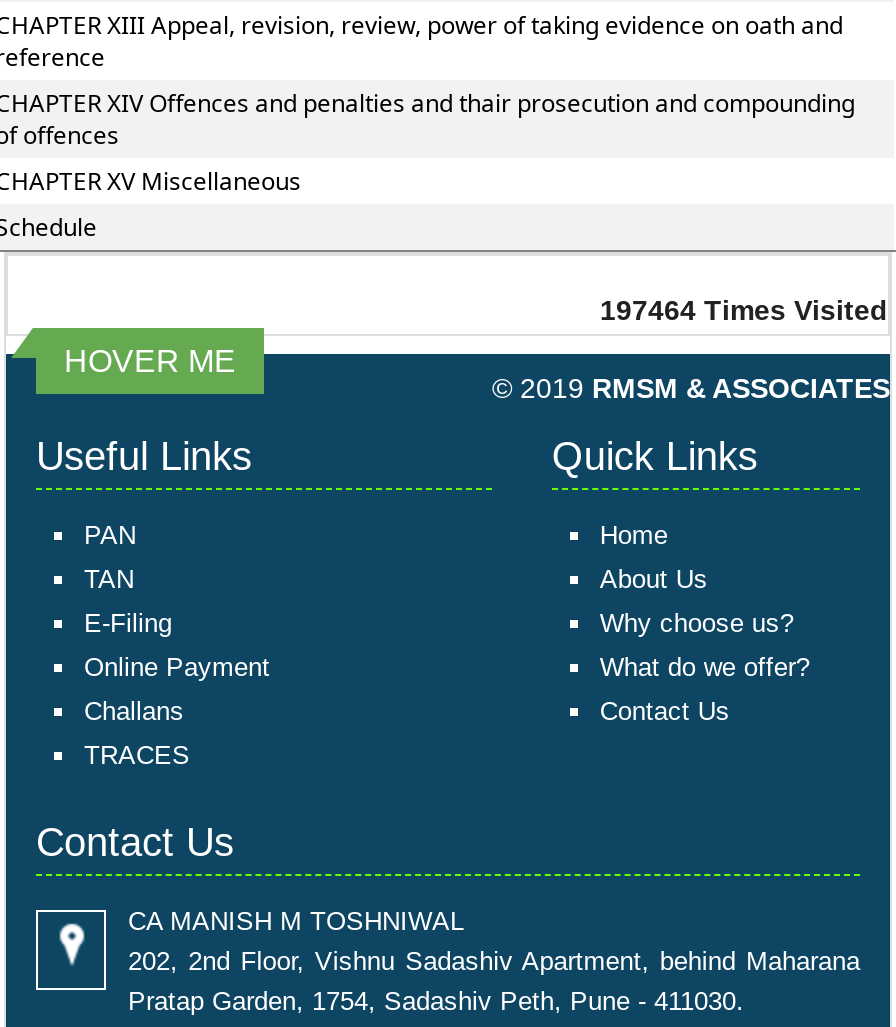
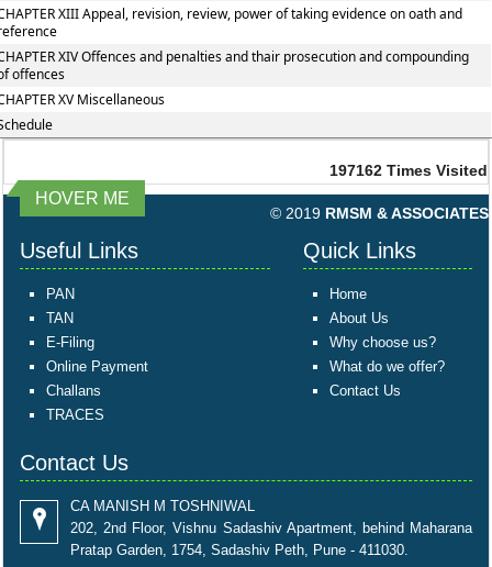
[600,294,888,326] 197464 Times Visited -> [329,162,488,179] 197162 Times Visited

